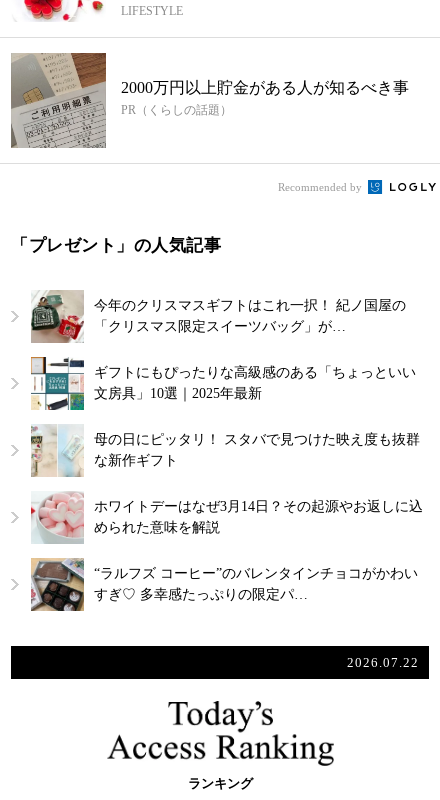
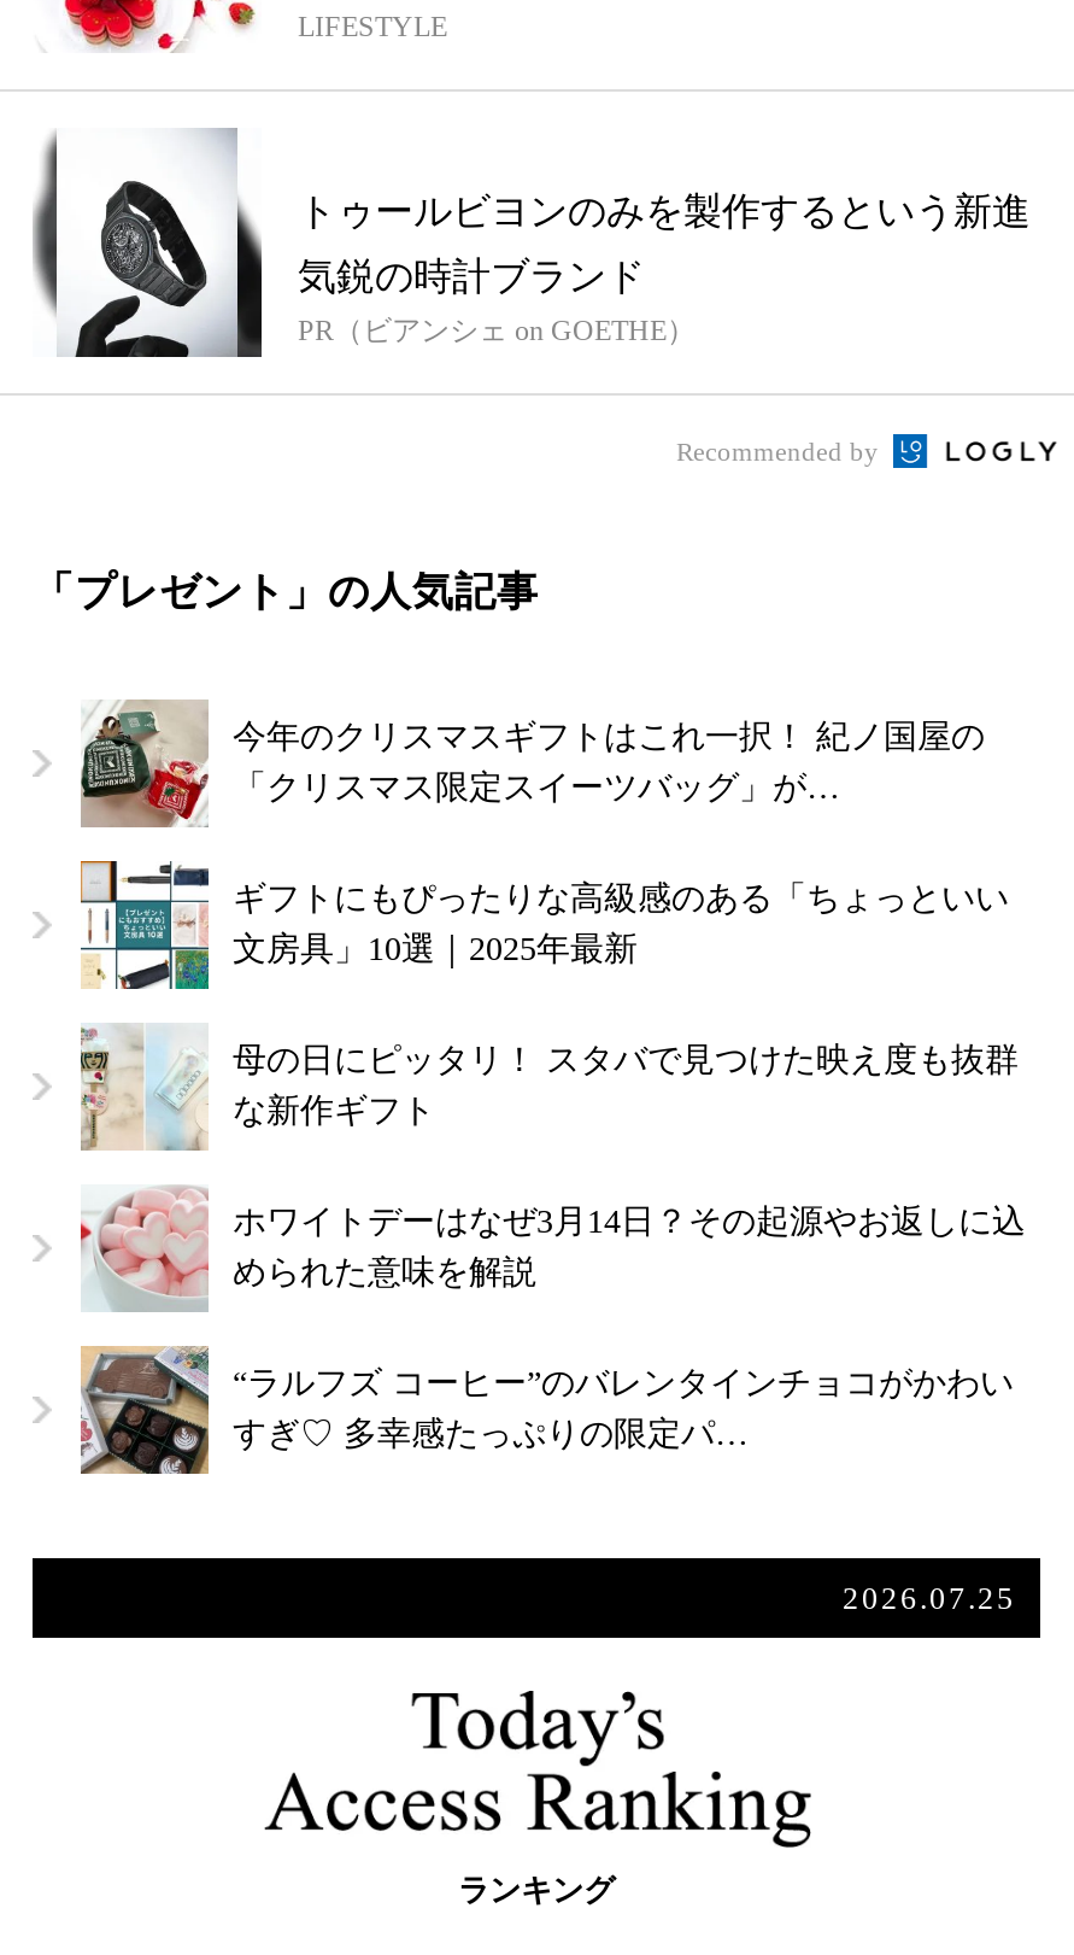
[10,52,409,149] [image] | 2000万円以上貯金がある人が知るべき事 | PR（くらしの話題） -> [33,128,1031,357] [image] | トゥールビヨンのみを製作するという新進 | 気鋭の時計ブランド | PR（ビアンシェ on GOETHE）
[347,655,419,670] 2026.07.22 -> [843,1579,1016,1615] 2026.07.25

